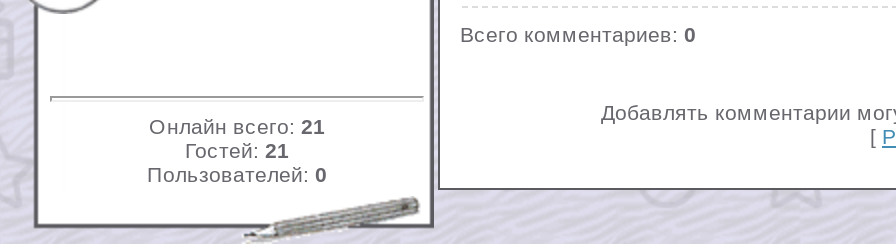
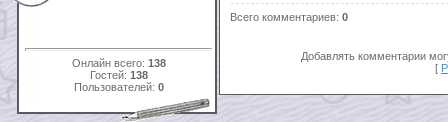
[149,113,325,137] Онлайн всего: 21 -> [71,57,165,69] Онлайн всего: 138
[185,137,289,161] Гостей: 21 -> [89,69,147,81] Гостей: 138

